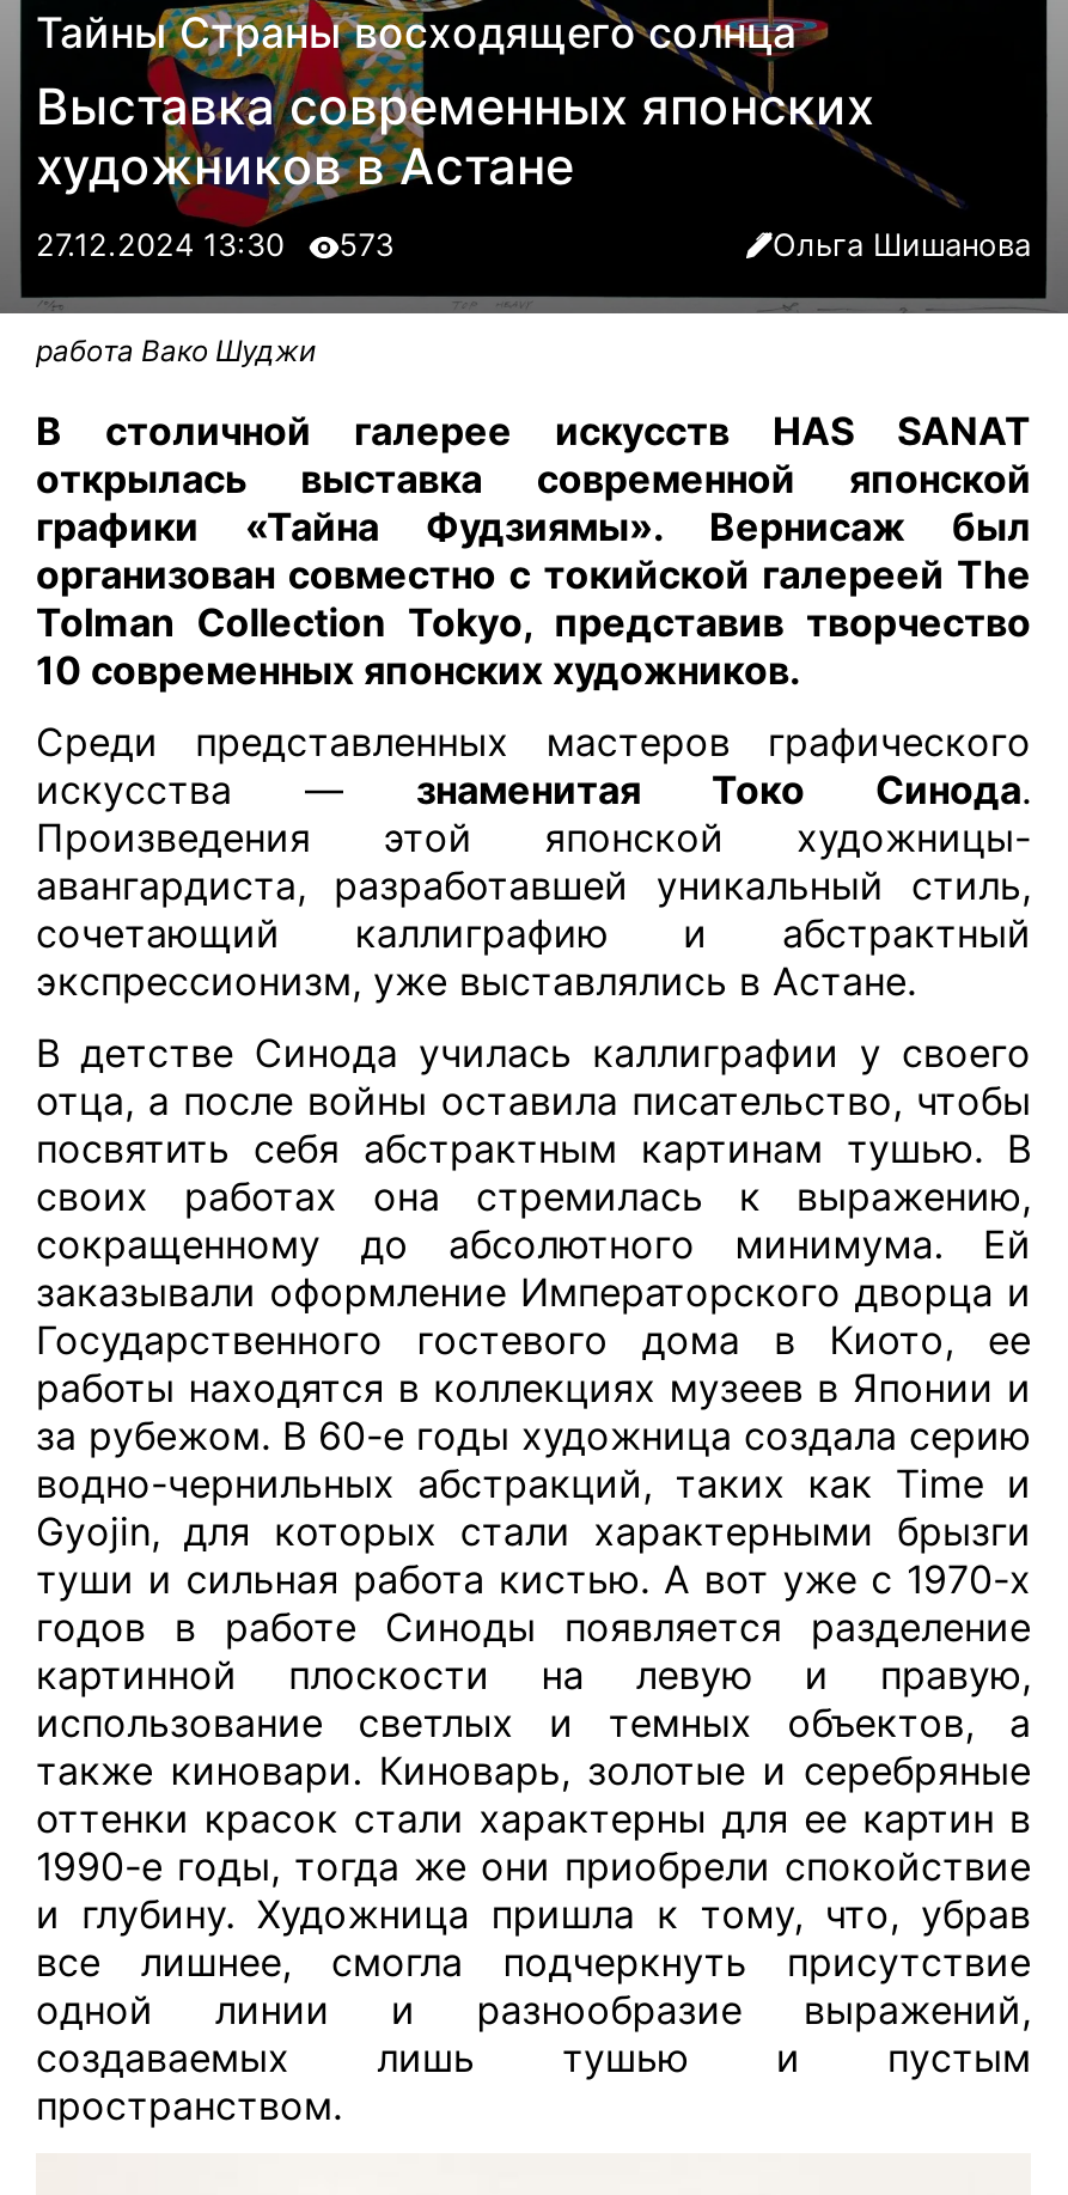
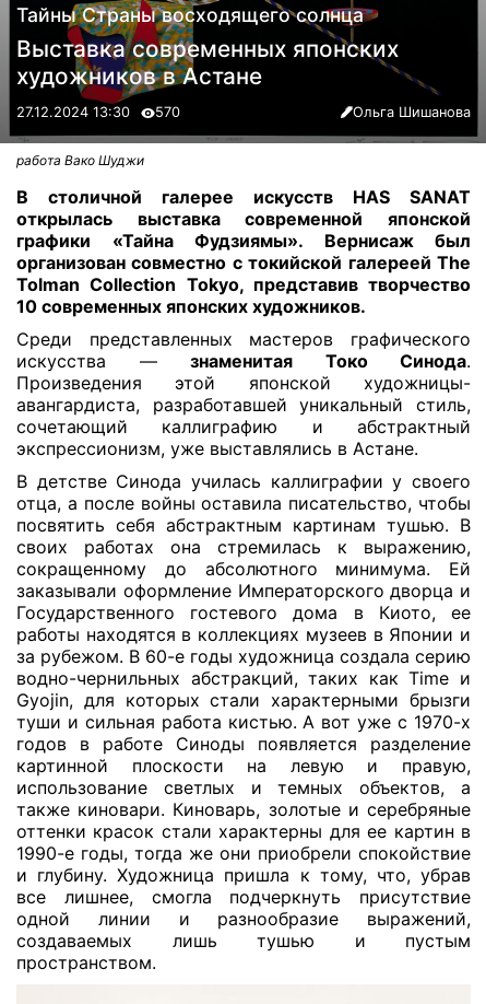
[36,228,394,264] 27.12.2024 13:30 573 -> [16,104,180,121] 27.12.2024 13:30 570

